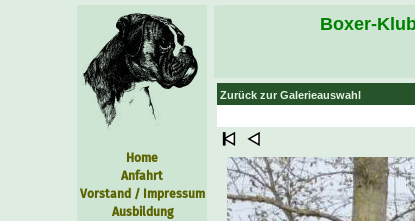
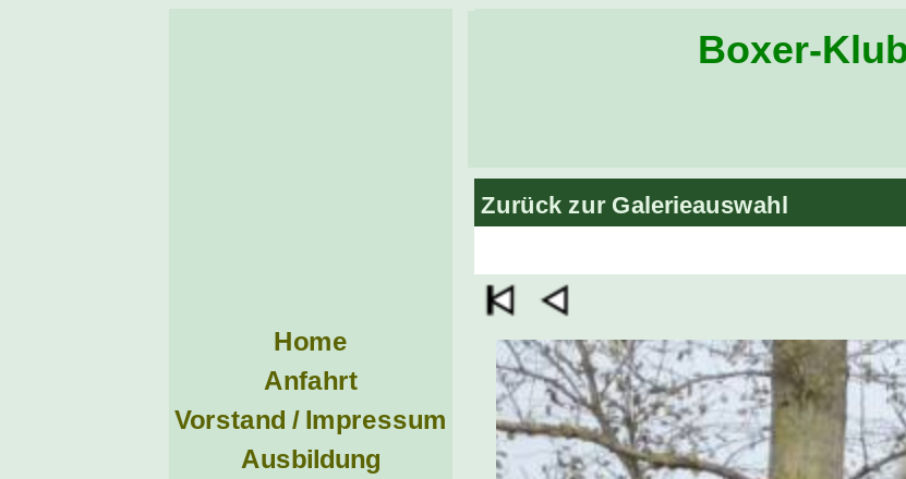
[82,12,199,126] [image] -> none

